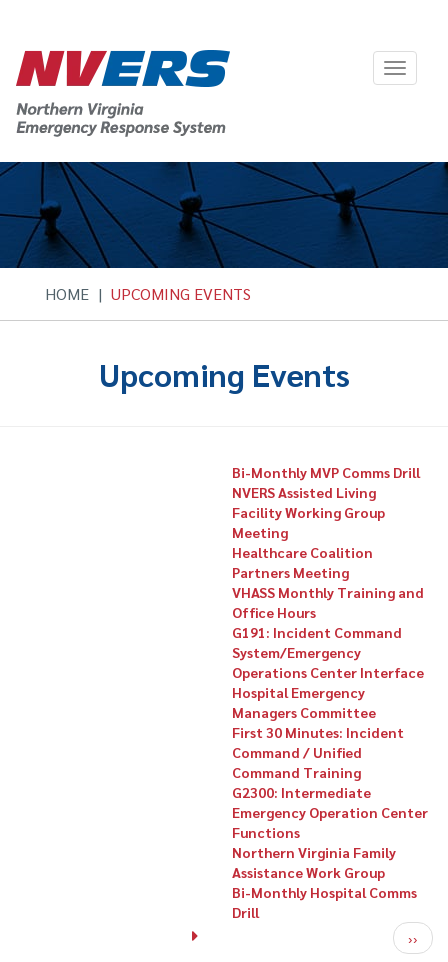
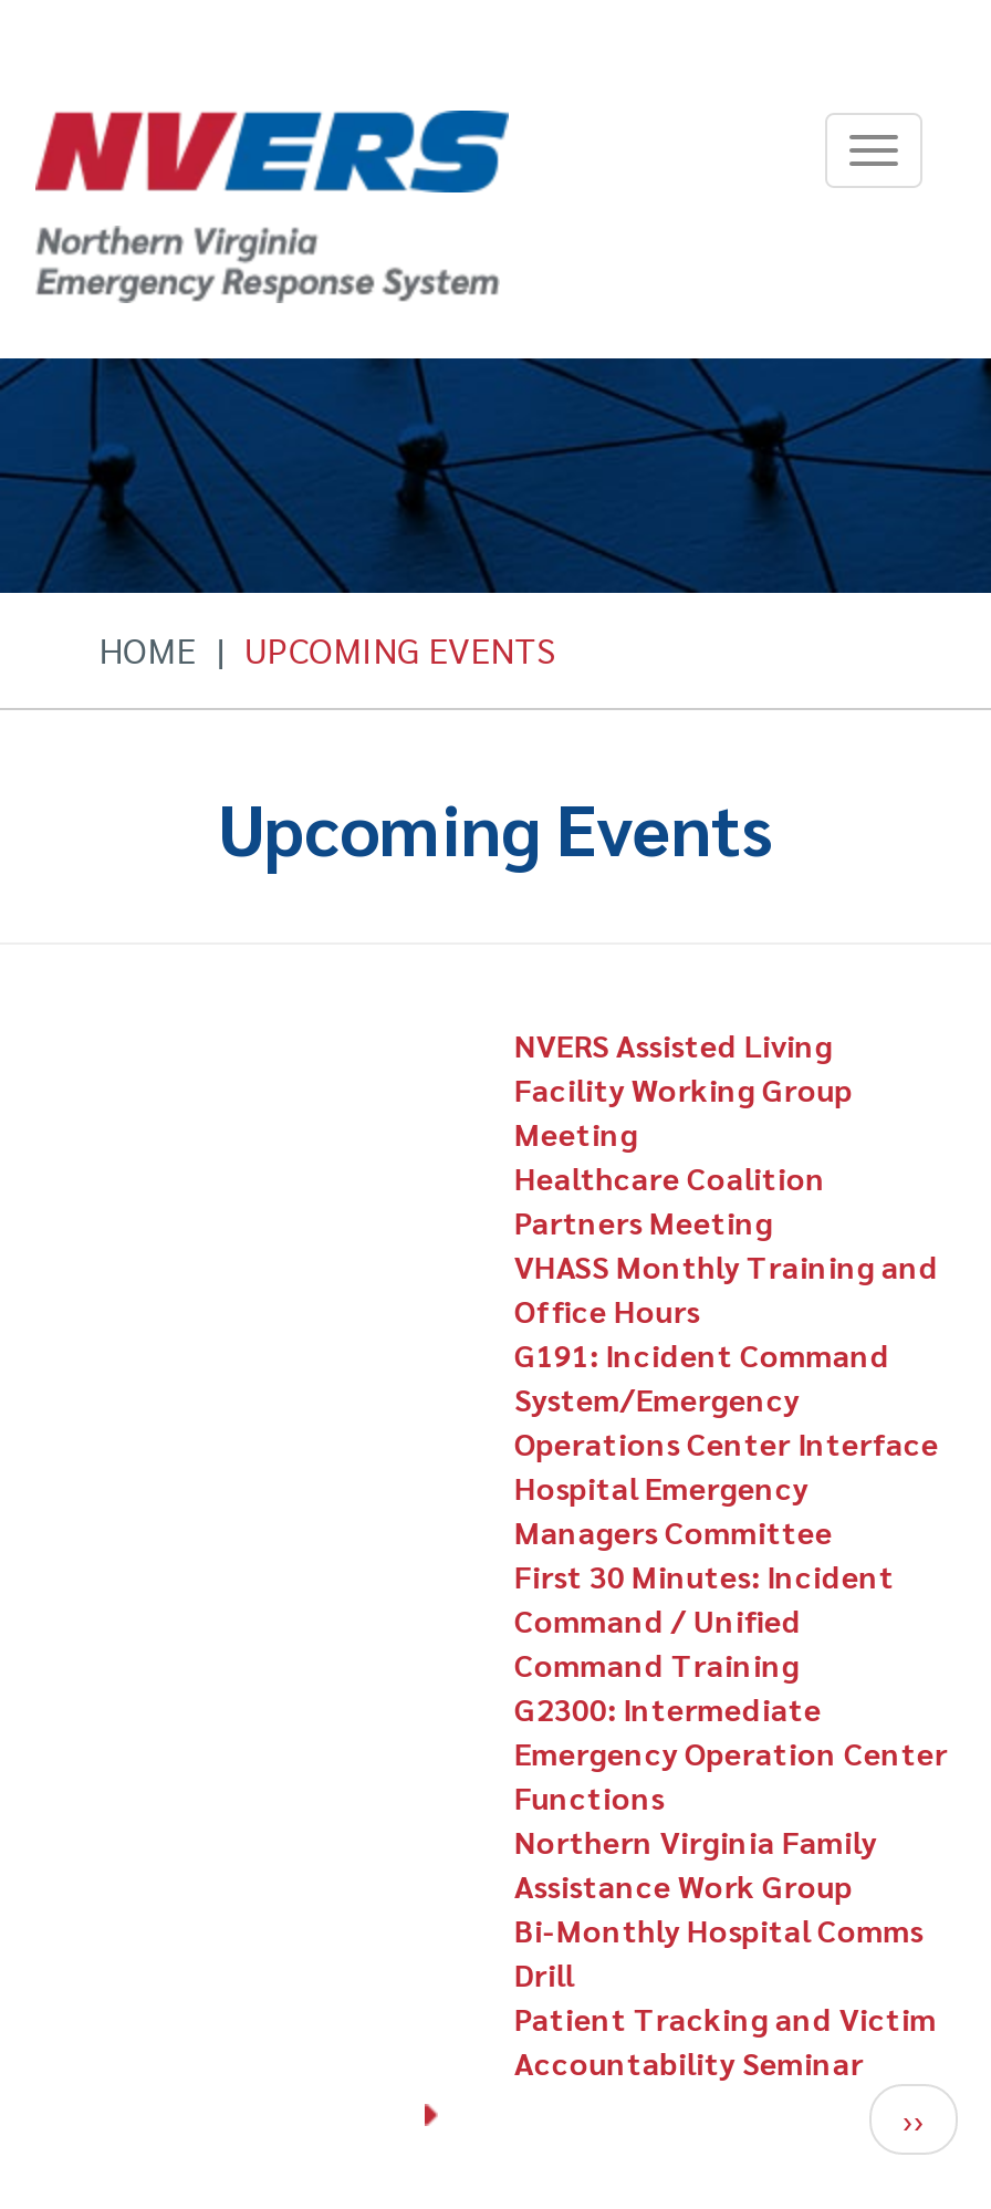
[232,463,420,481] Bi-Monthly MVP Comms Drill -> none
moved [232,483,428,921] -> [514,1024,947,1993]: NVERS Assisted Living | Facility Working Group | Meeting | ... | Bi-Monthly Hospital Comms | Drill
none -> [514,1998,936,2082] Patient Tracking and Victim | Accountability Seminar

